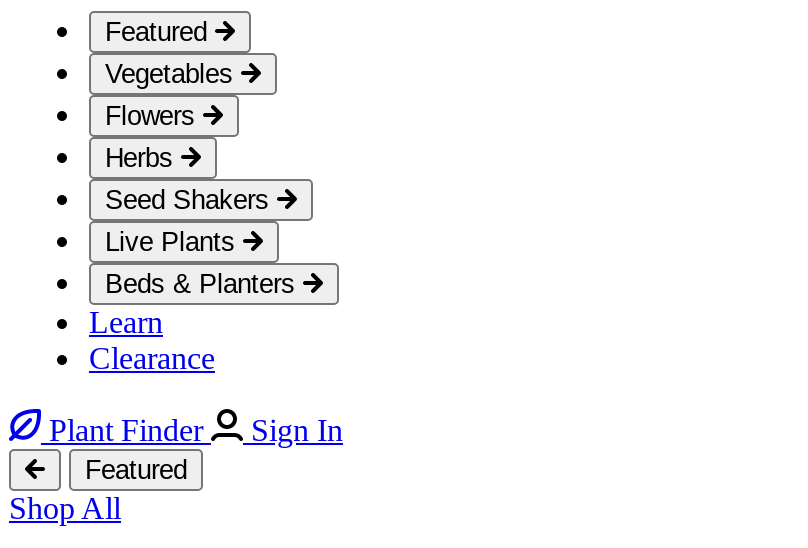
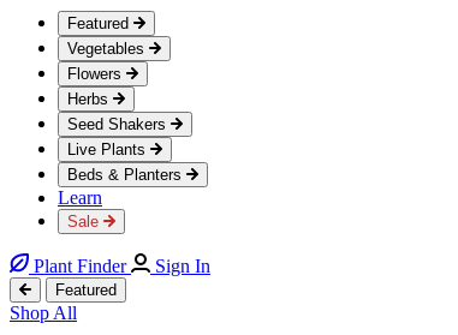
[89,341,215,375] Clearance -> [67,212,103,230] Sale

